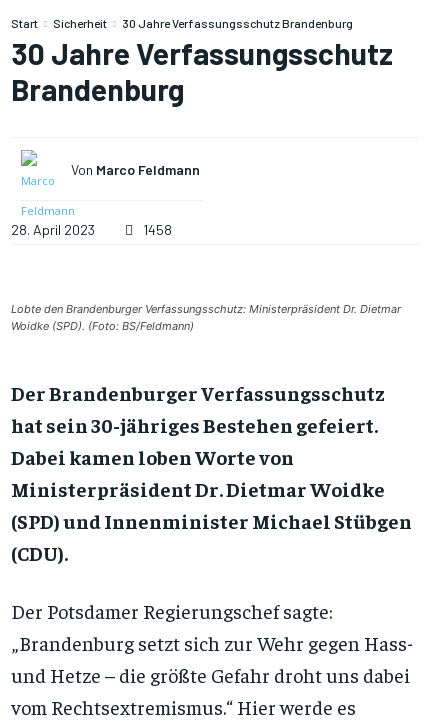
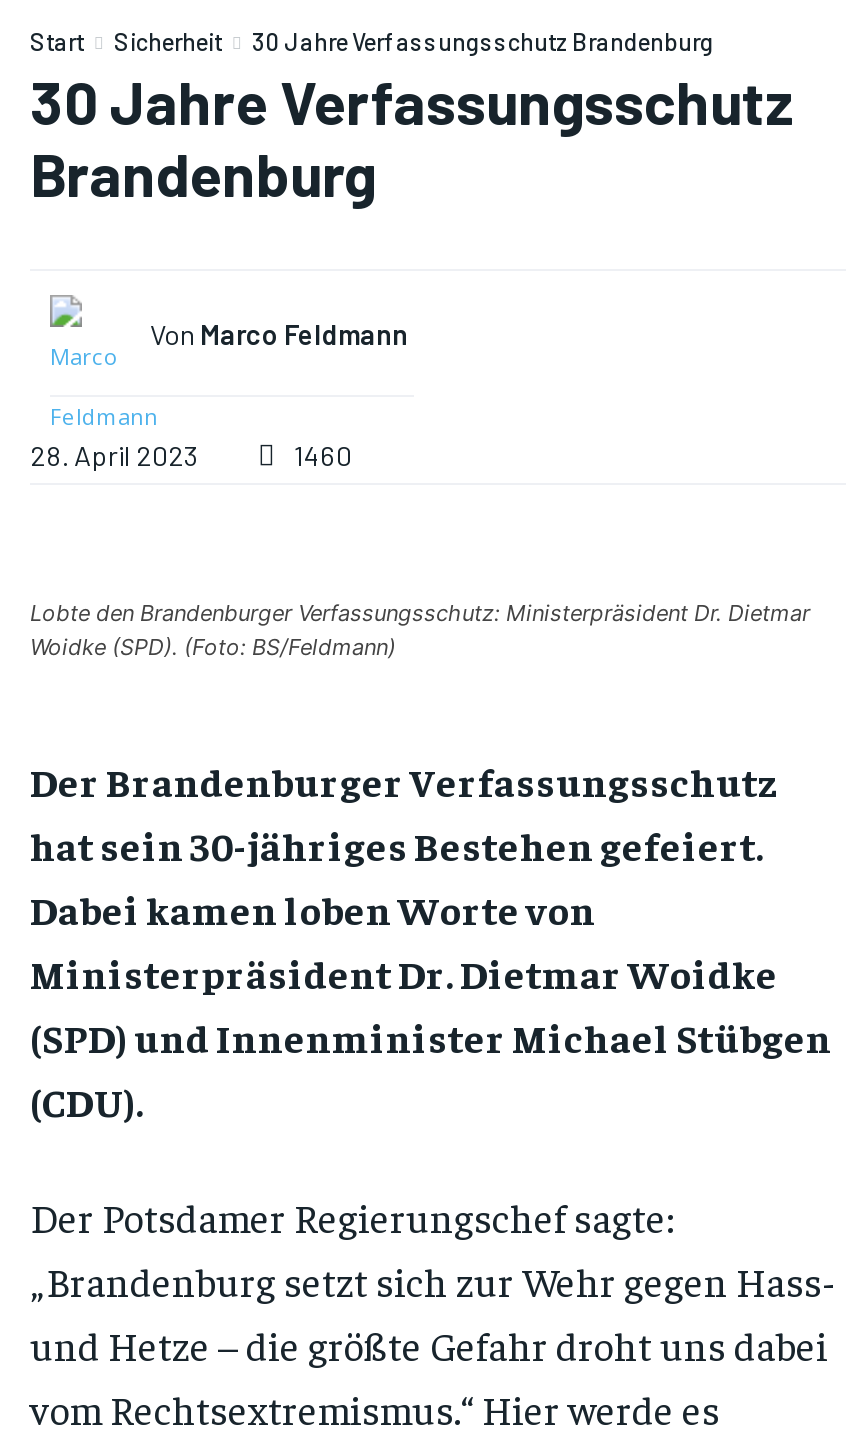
[143,221,172,238] 1458 -> [294,438,352,472] 1460

